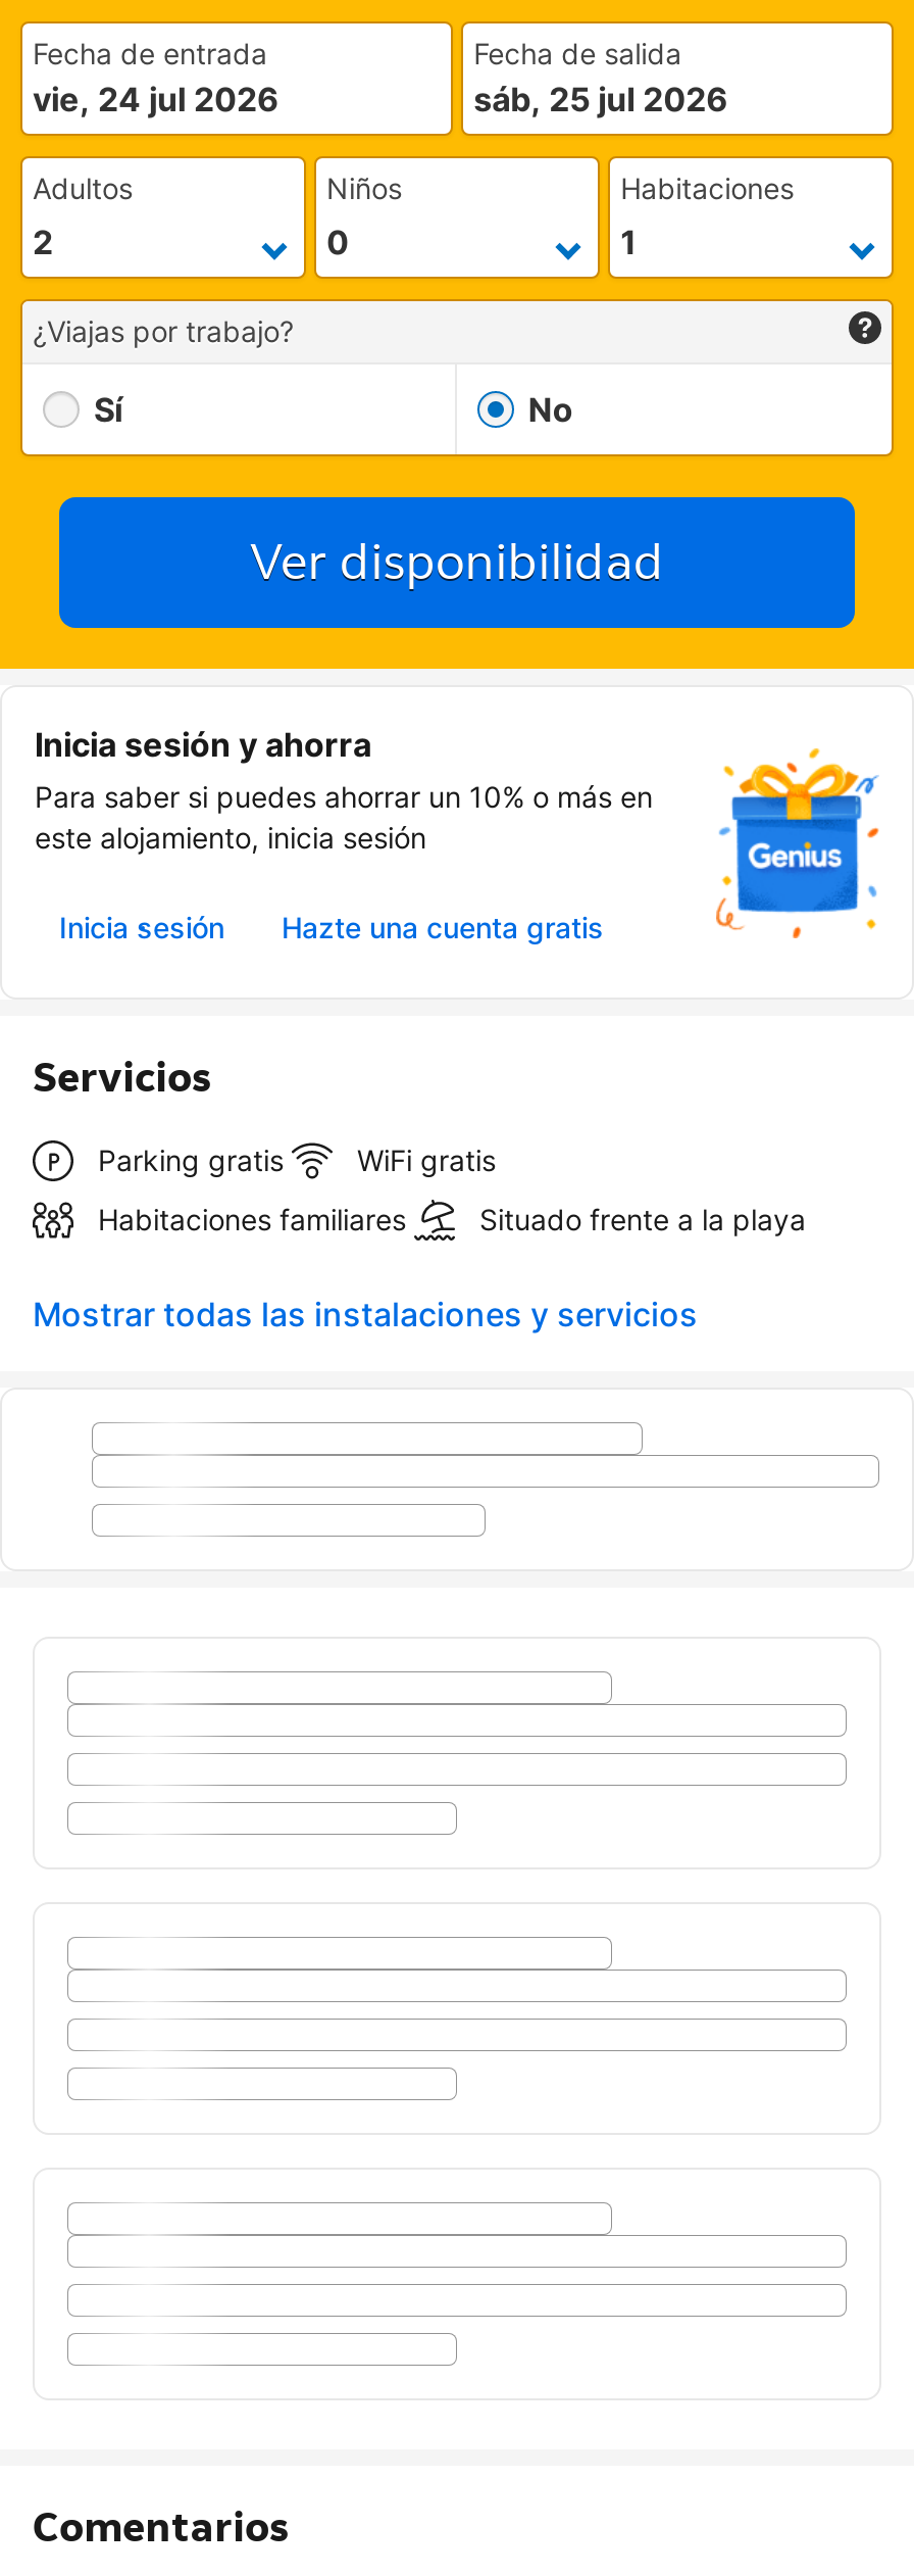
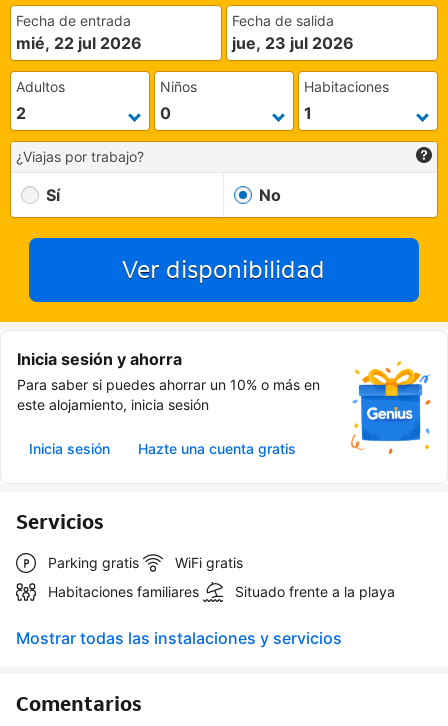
[33,79,280,119] vie, 24 jul 2026 -> [16,33,142,53] mié, 22 jul 2026
[474,79,729,119] sáb, 25 jul 2026 -> [232,33,354,53] jue, 23 jul 2026

